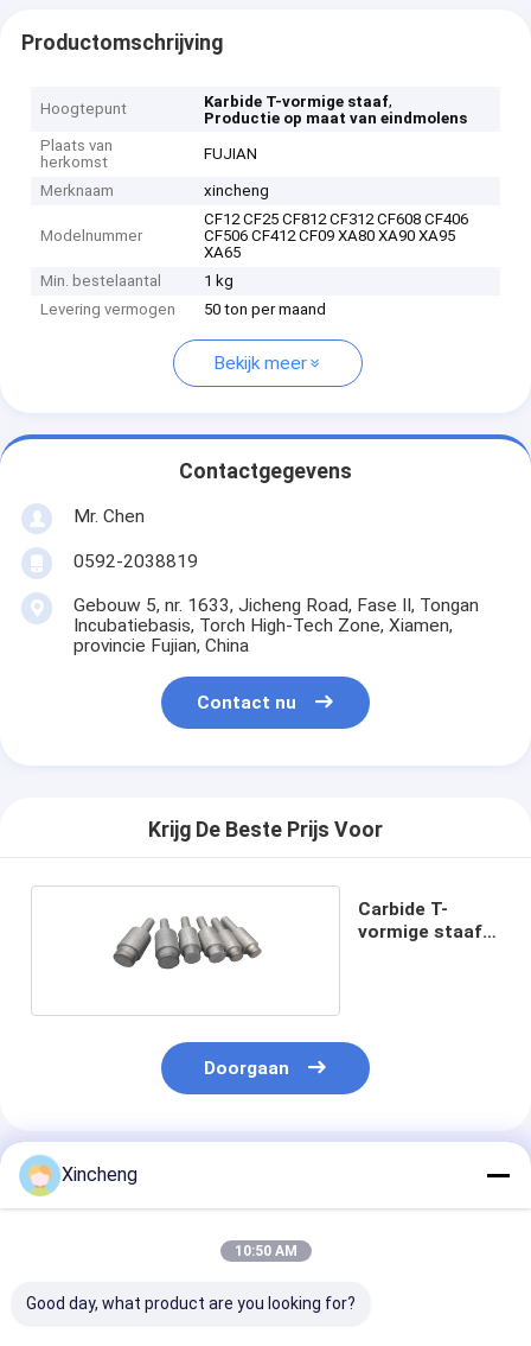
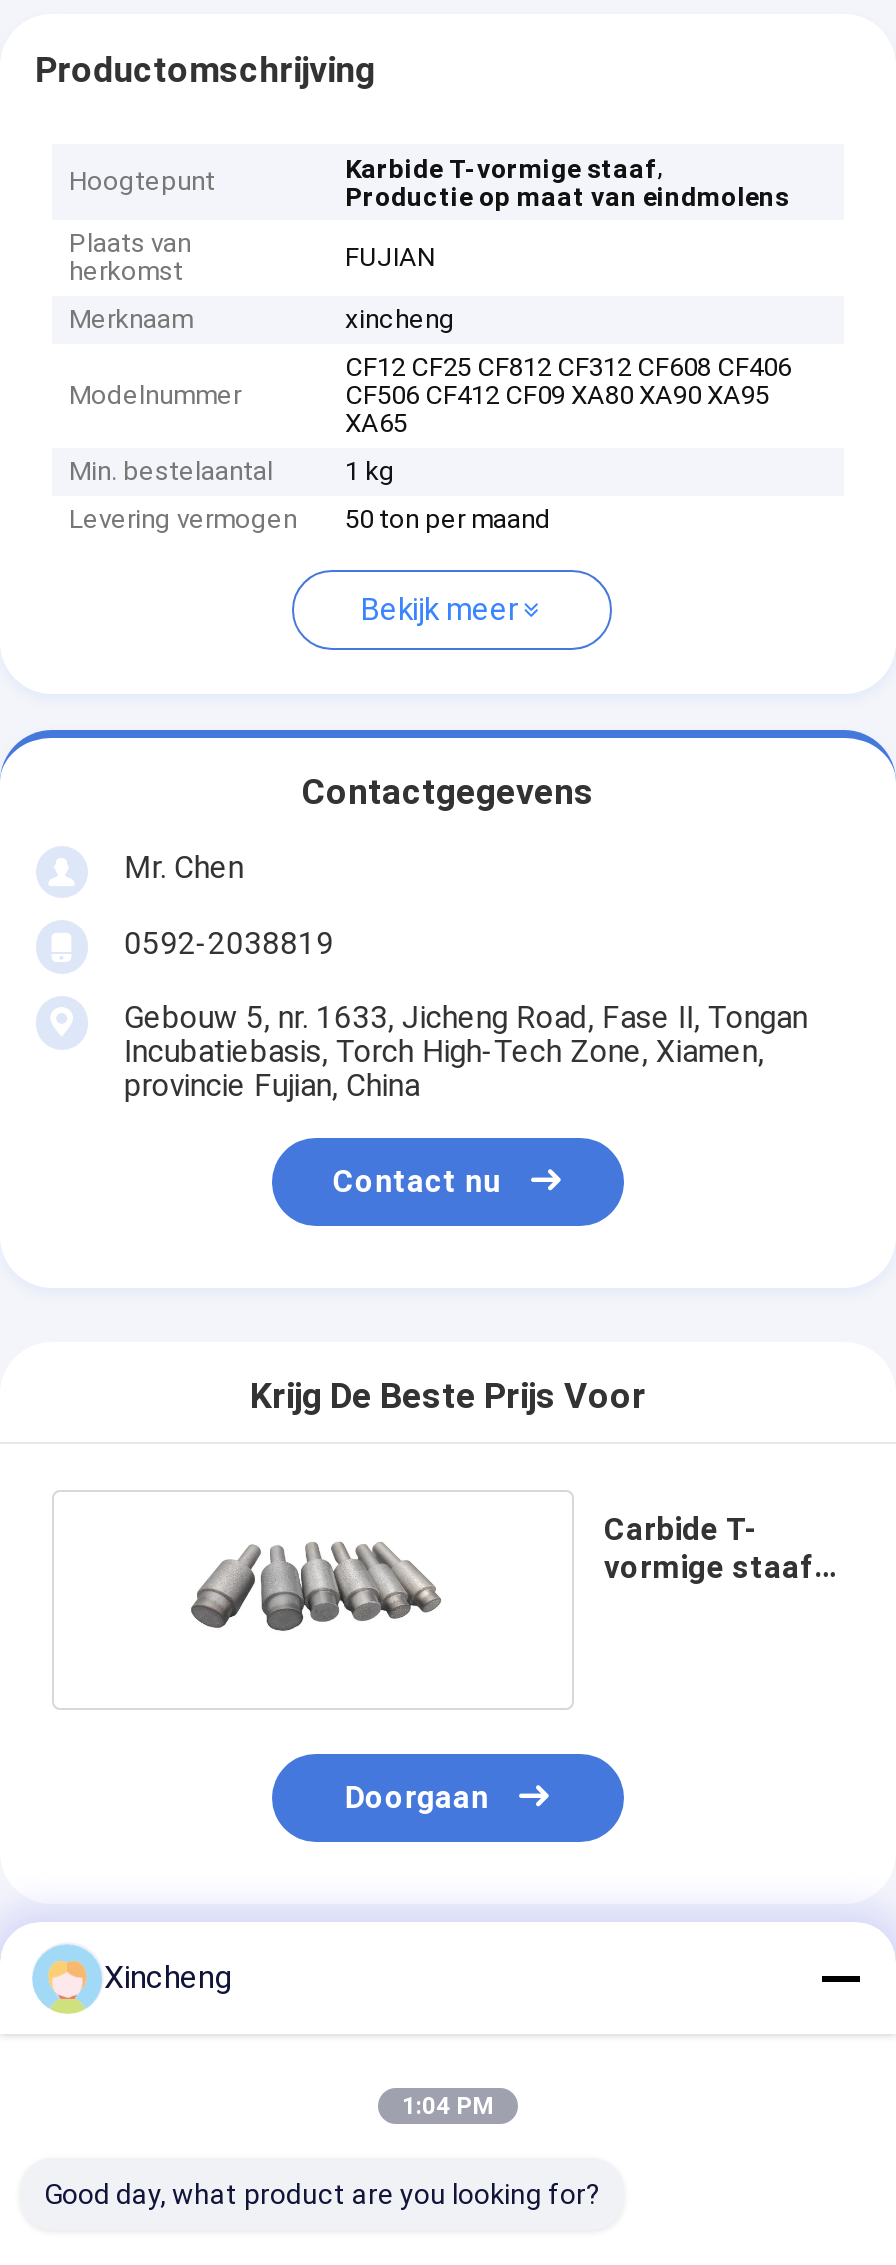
[234,1243,297,1259] 10:50 AM -> [402,2092,494,2120] 1:04 PM

